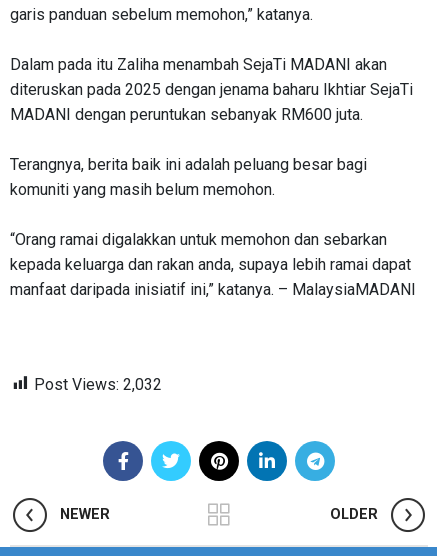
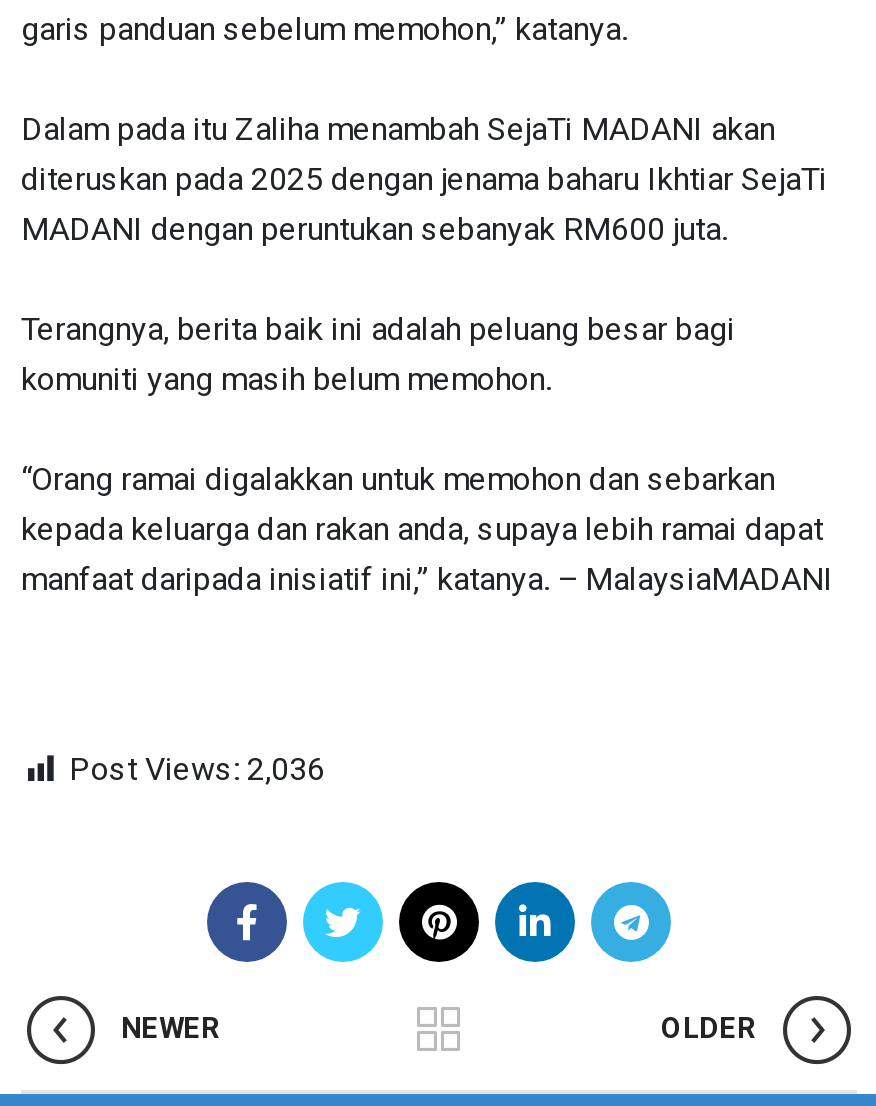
[34,375,162,394] Post Views: 2,032 -> [69,749,325,787] Post Views: 2,036

